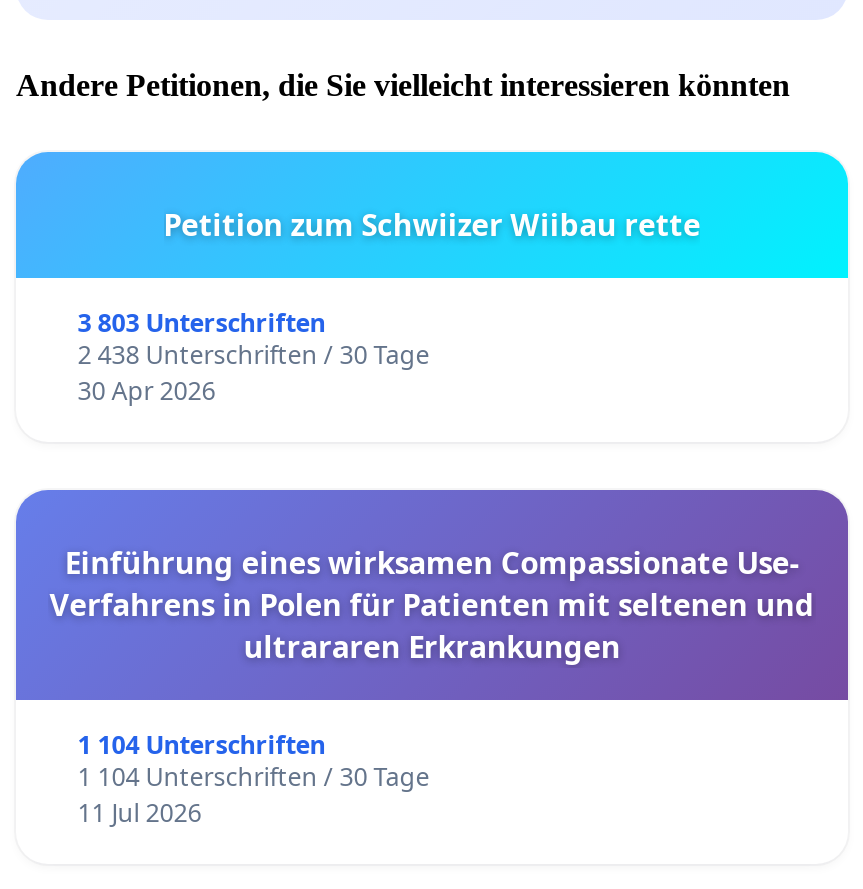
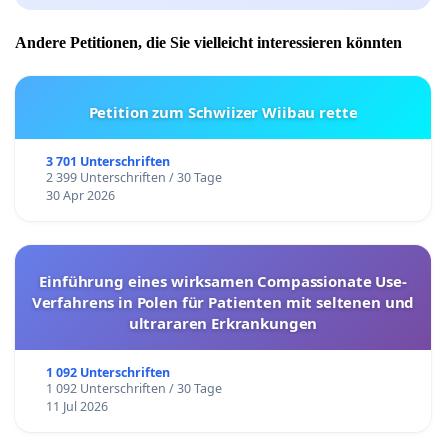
[78,306,326,340] 3 803 Unterschriften -> [46,153,170,170] 3 701 Unterschriften
[78,338,430,372] 2 438 Unterschriften / 30 Tage -> [46,169,222,186] 2 399 Unterschriften / 30 Tage
[78,728,326,762] 1 104 Unterschriften -> [46,364,170,381] 1 092 Unterschriften
[78,760,430,794] 1 104 Unterschriften / 30 Tage -> [46,380,222,397] 1 092 Unterschriften / 30 Tage

